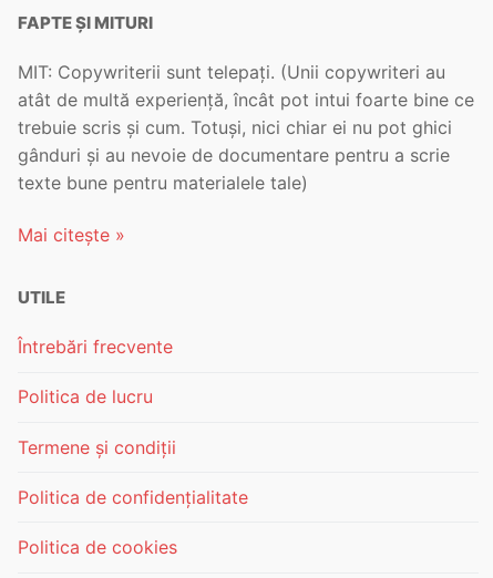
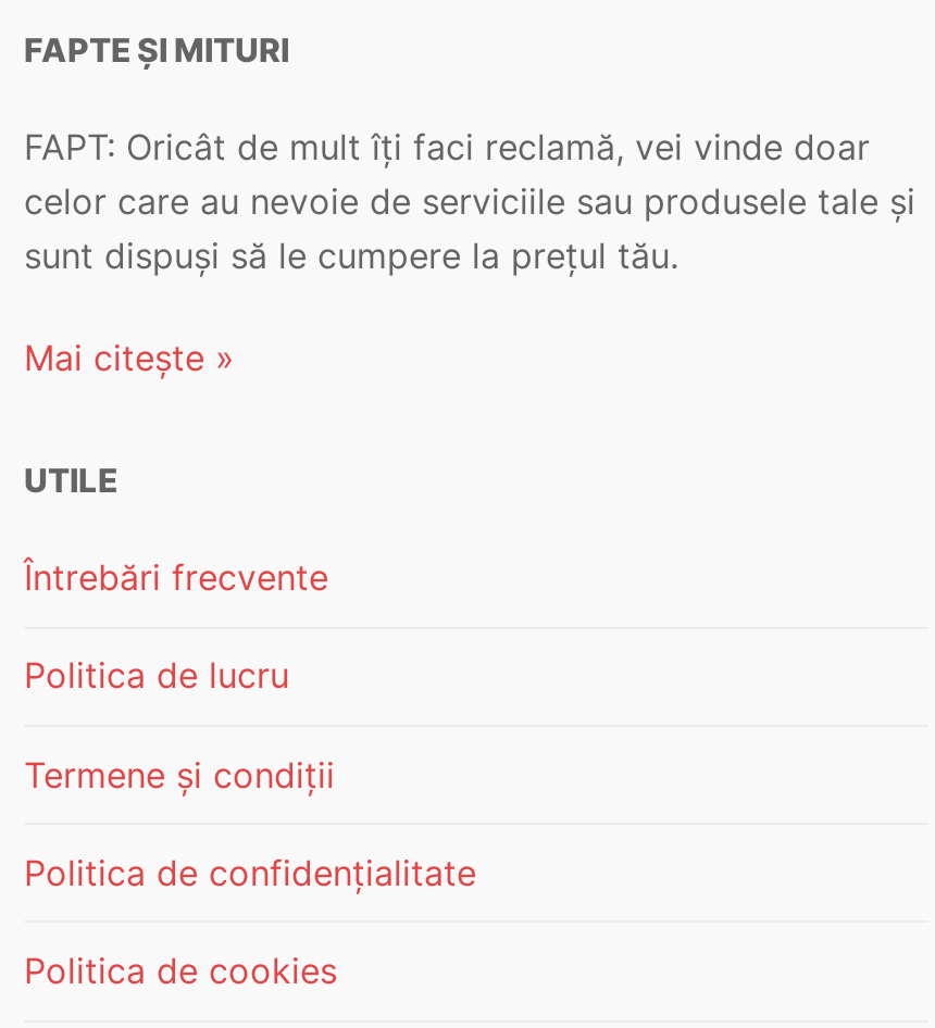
[18,60,474,193] MIT: Copywriterii sunt telepați. (Unii copywriteri au | atât de multă experiență, încât pot intui foarte bine ce | trebuie scris și cum. Totuși, nici chiar ei nu pot ghici | gânduri și au nevoie de documentare pentru a scrie | texte bune pentru materialele tale) -> [24,124,915,276] FAPT: Oricât de mult îți faci reclamă, vei vinde doar | celor care au nevoie de serviciile sau produsele tale și | sunt dispuși să le cumpere la prețul tău.

